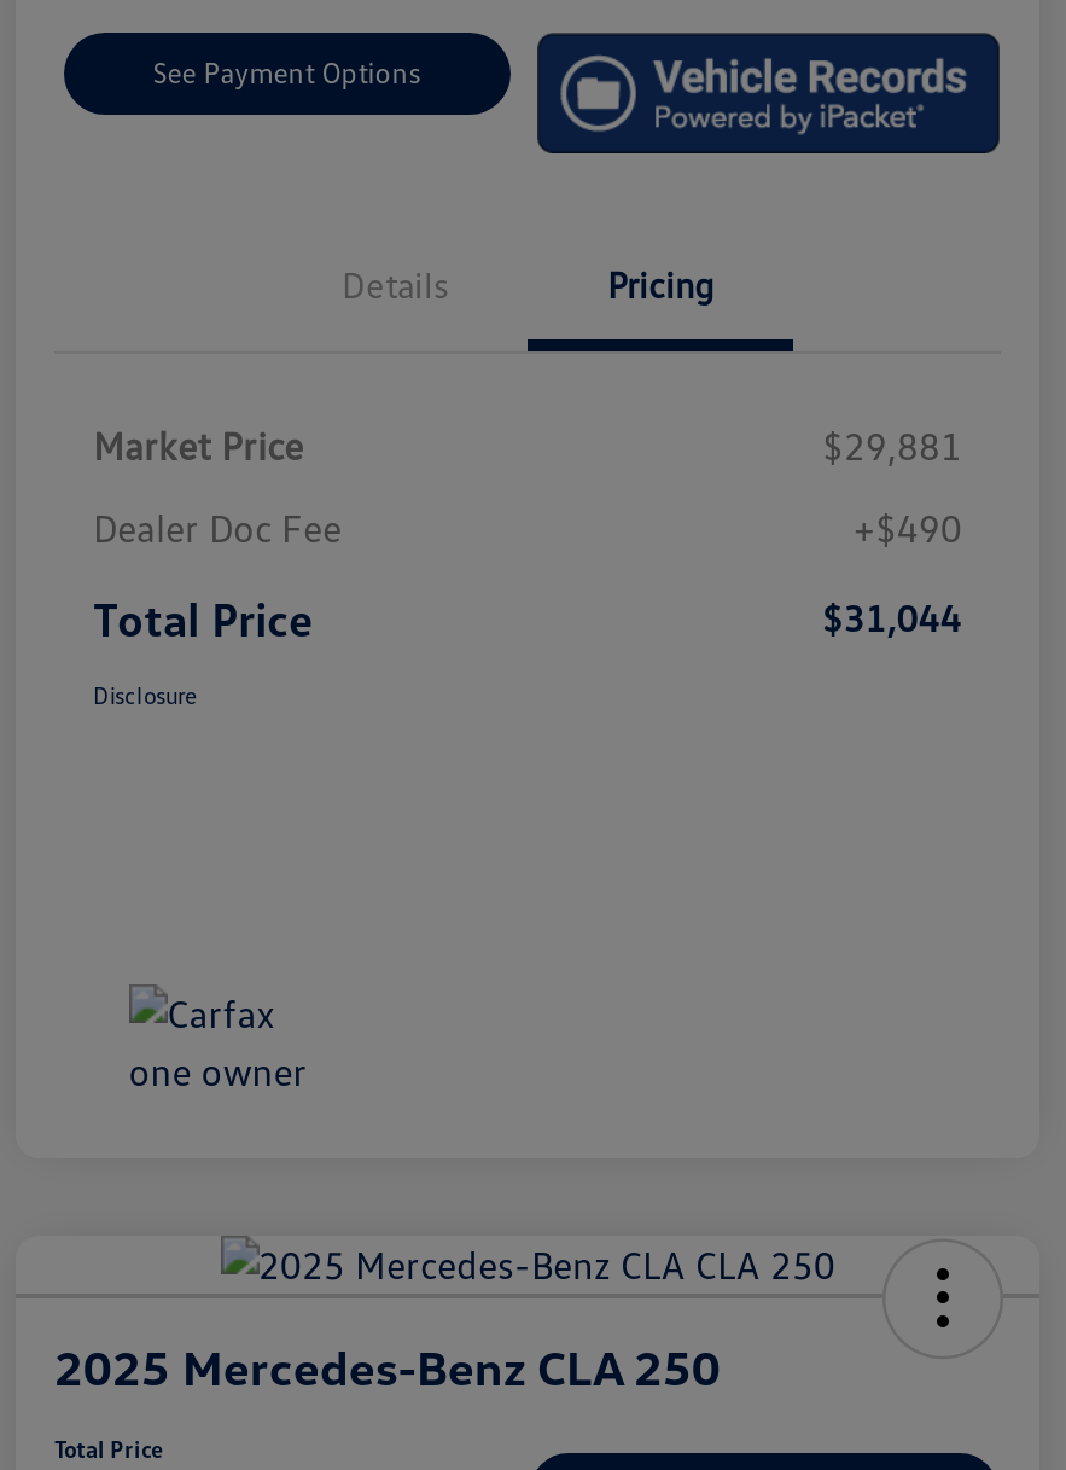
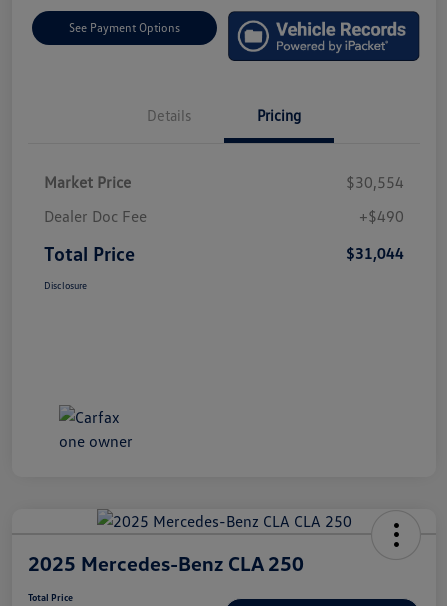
[822,421,962,469] $29,881 -> [346,172,404,192] $30,554

